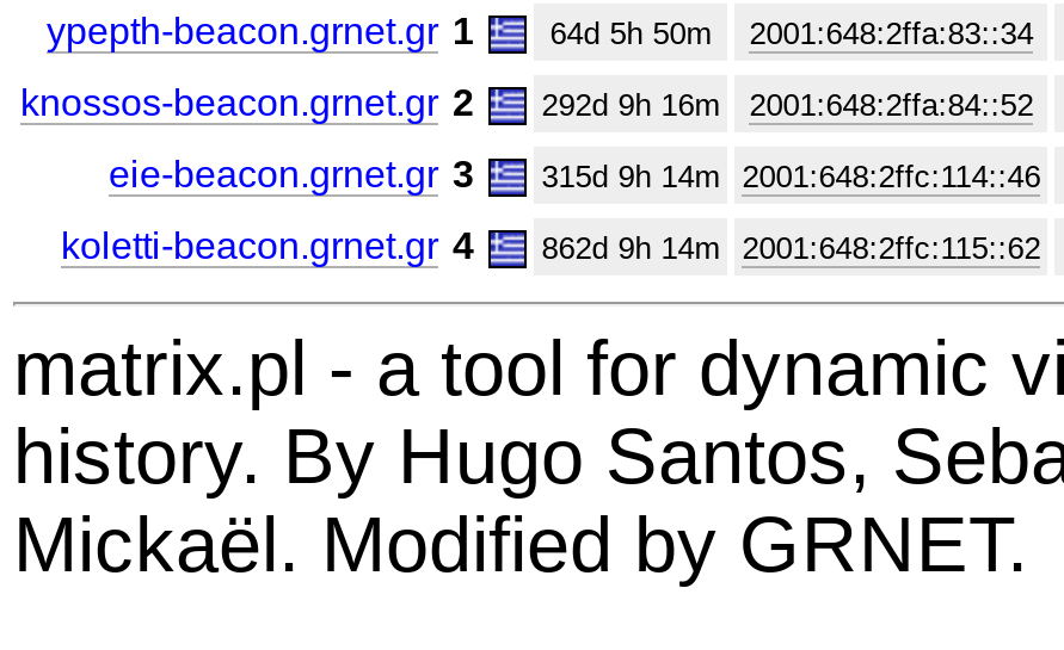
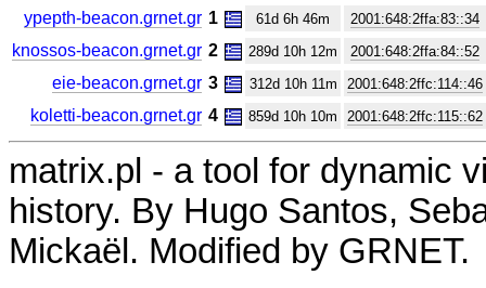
[550,14,1033,50] 64d 5h 50m 2001:648:2ffa:83::34 -> [256,10,480,27] 61d 6h 46m 2001:648:2ffa:83::34
[20,83,1033,123] knossos-beacon.grnet.gr 2 292d 9h 16m 2001:648:2ffa:84::52 -> [12,41,480,60] knossos-beacon.grnet.gr 2 289d 10h 12m 2001:648:2ffa:84::52
[541,157,1041,193] 315d 9h 14m 2001:648:2ffc:114::46 -> [249,75,483,91] 312d 10h 11m | 2001:648:2ffc:114::46
[61,226,1041,266] koletti-beacon.grnet.gr 4 862d 9h 14m 2001:648:2ffc:115::62 -> [30,106,483,125] koletti-beacon.grnet.gr 4 859d 10h 10m 2001:648:2ffc:115::62

